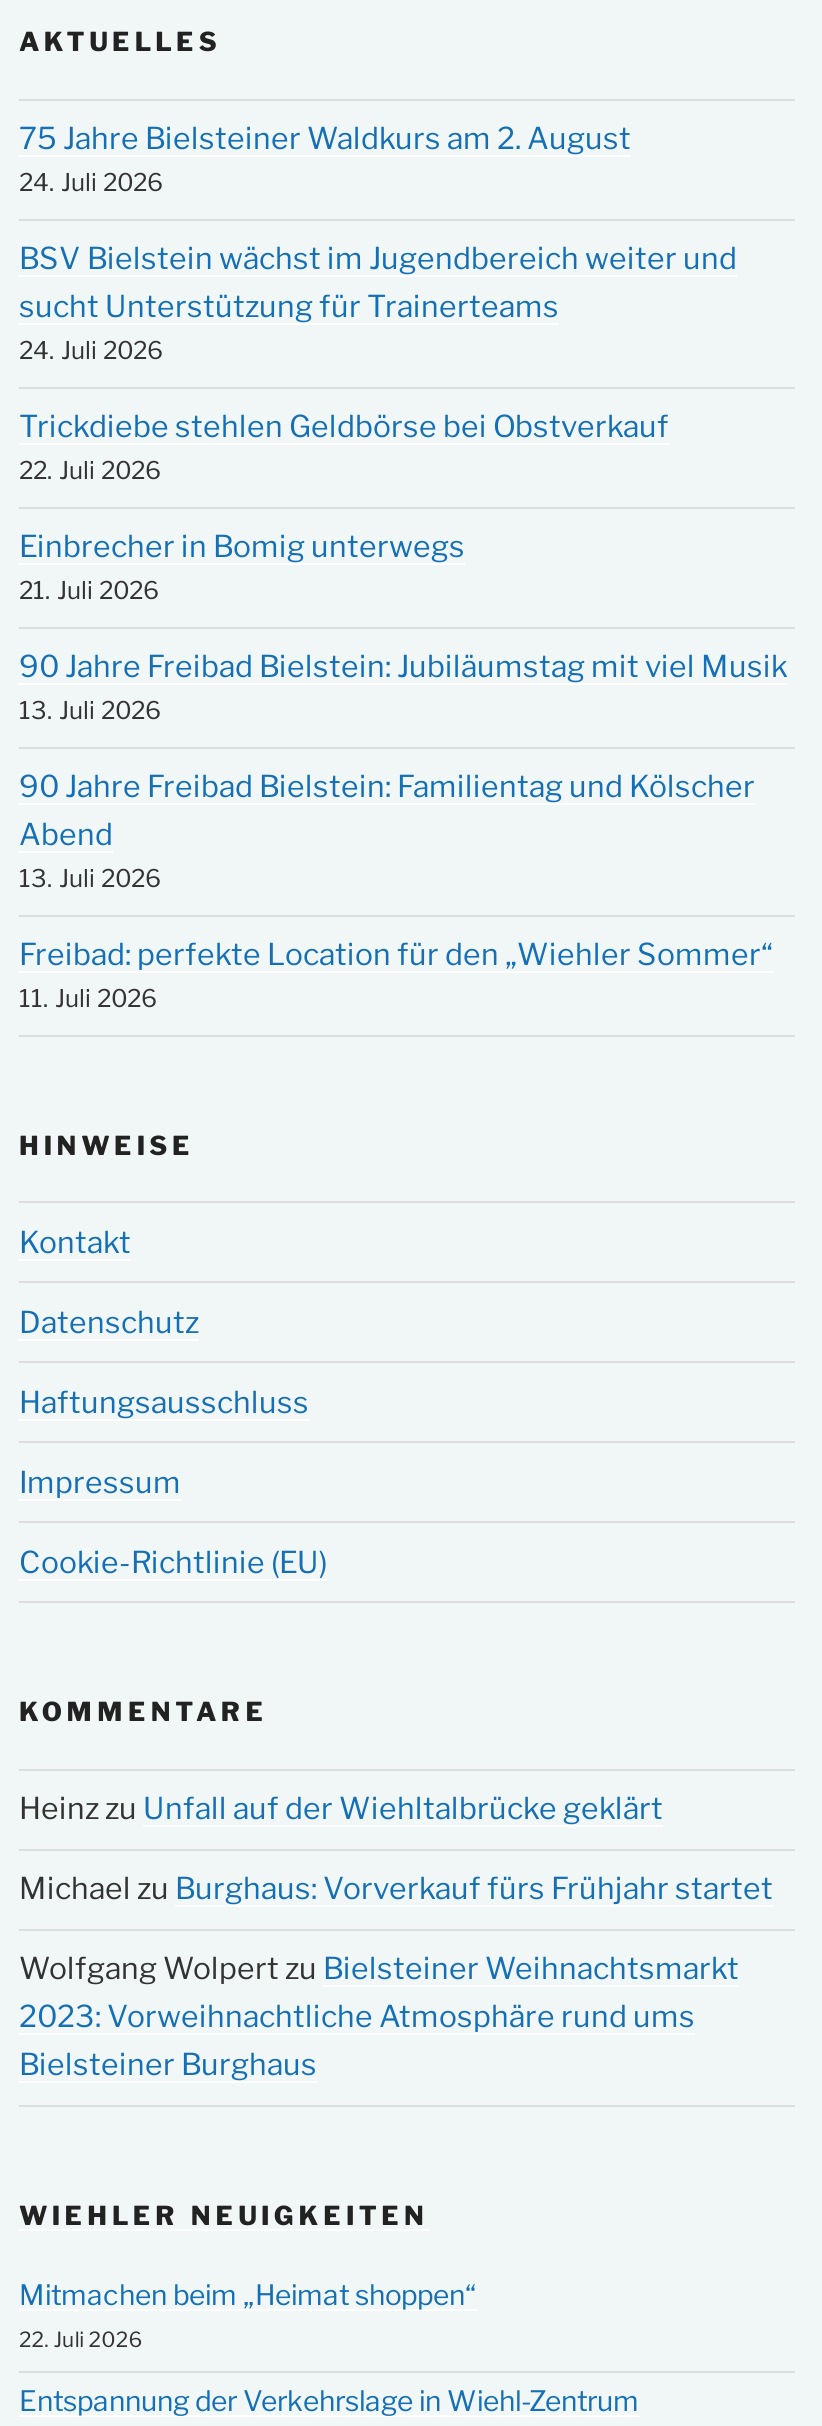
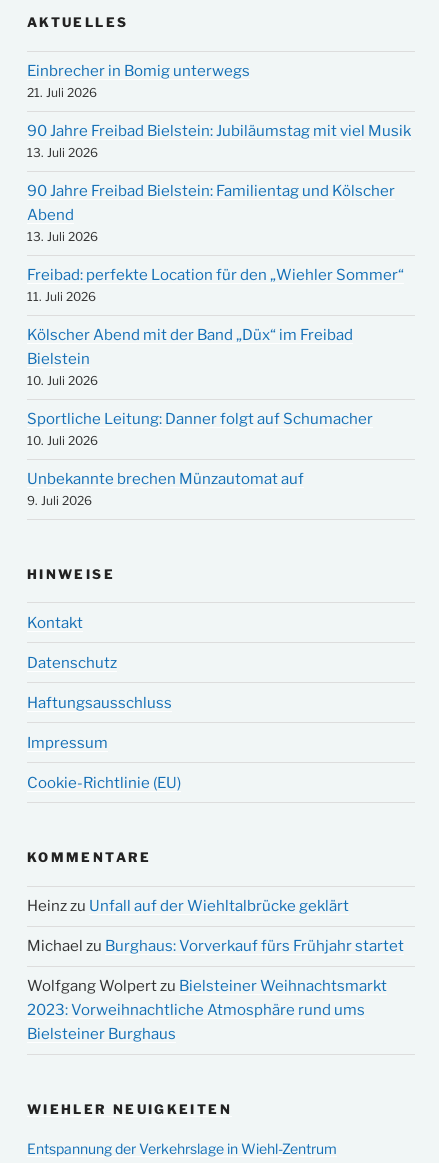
[19,122,737,486] 75 Jahre Bielsteiner Waldkurs am 2. August | 24. Juli 2026 | BSV Bielstein wächst im Jugendbereich weiter und | sucht Unterstützung für Trainerteams | 24. Juli 2026 | Trickdiebe stehlen Geldbörse bei Obstverkauf | 22. Juli 2026 -> none
moved [19,530,787,1014] -> [27,62,411,304]: Einbrecher in Bomig unterwegs | 21. Juli 2026 | 90 Jahre Freibad Bielstein: Jubiläumstag mit viel Musik | ... | Freibad: perfekte Location für den „Wiehler Sommer“ | 11. Juli 2026
none -> [27,326,373,508] Kölscher Abend mit der Band „Düx“ im Freibad | Bielstein | 10. Juli 2026 | Sportliche Leitung: Danner folgt auf Schumacher | 10. Juli 2026 | Unbekannte brechen Münzautomat auf | 9. Juli 2026
[19,2278,477,2354] Mitmachen beim „Heimat shoppen“ | 22. Juli 2026 -> none

